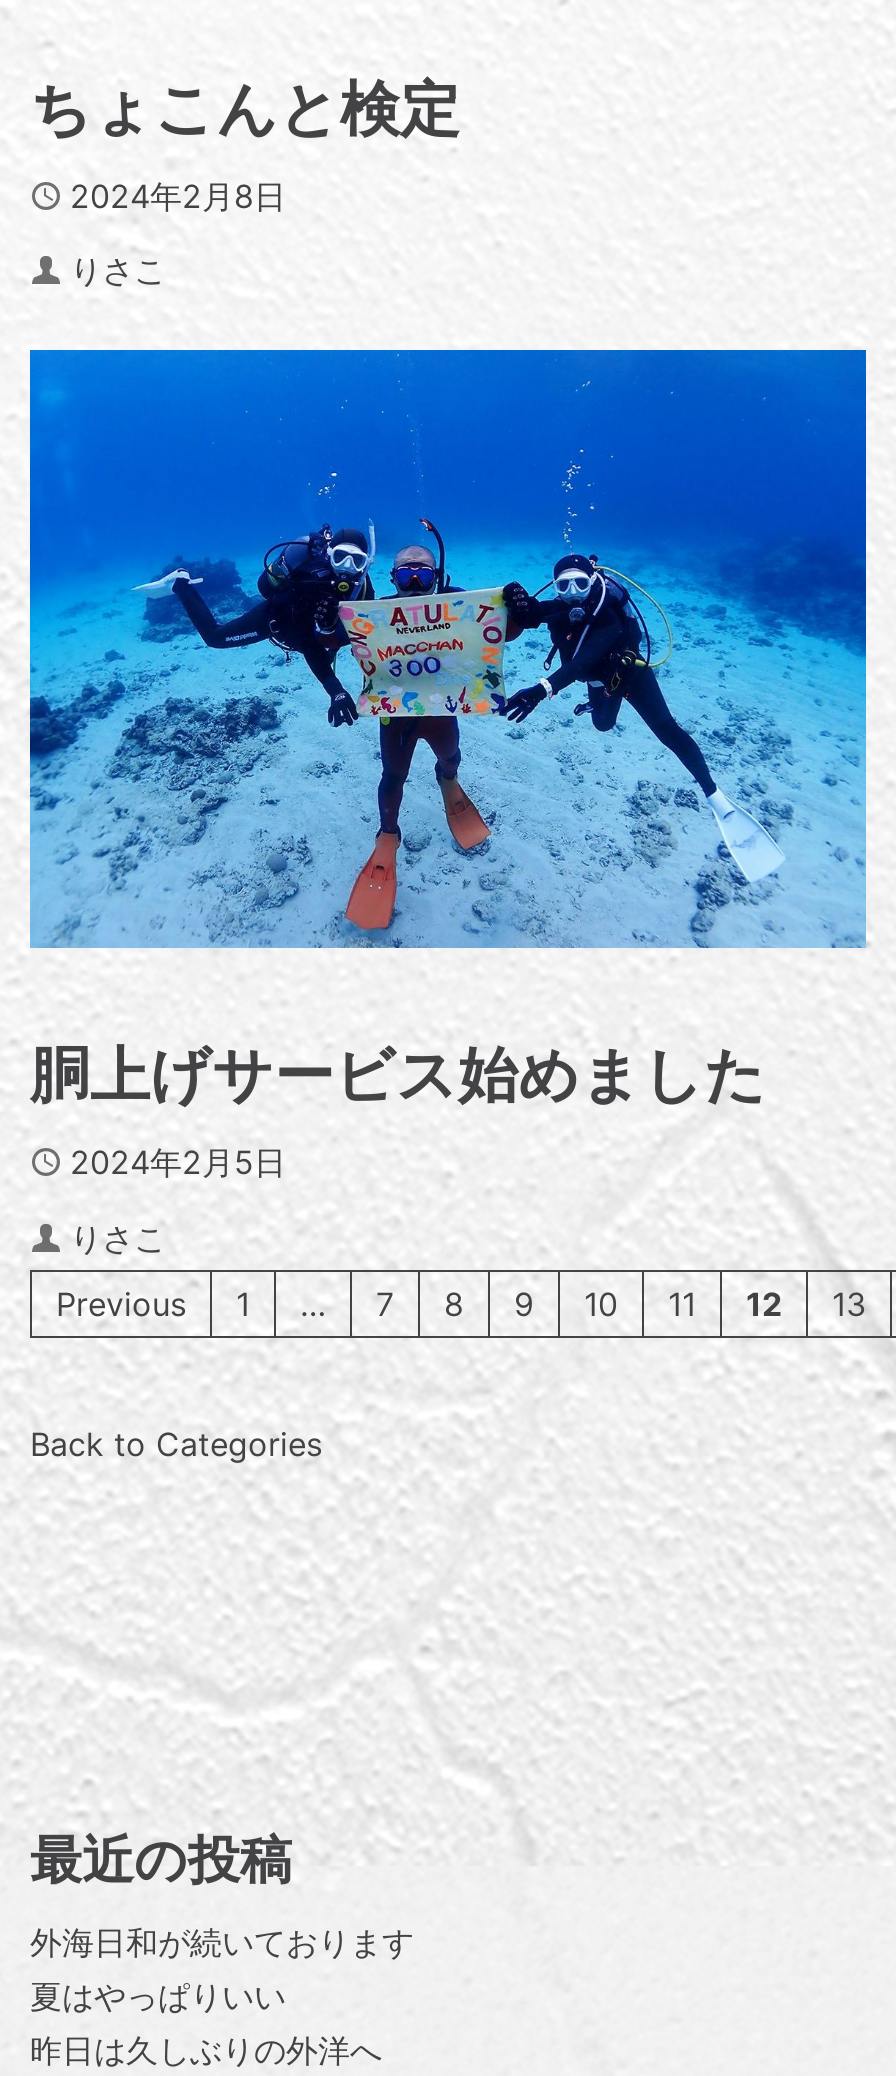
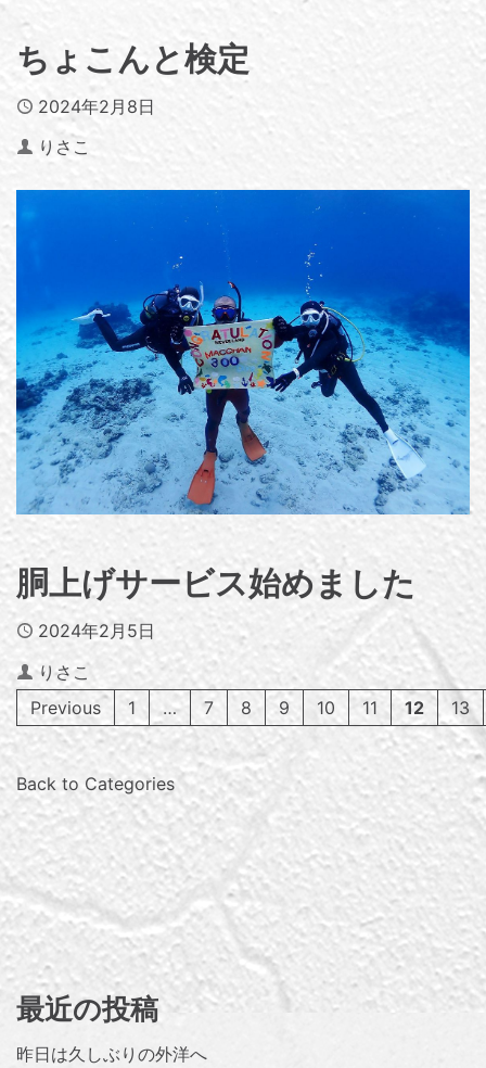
[30,1922,414,2016] 外海日和が続いております | 夏はやっぱりいい -> none

